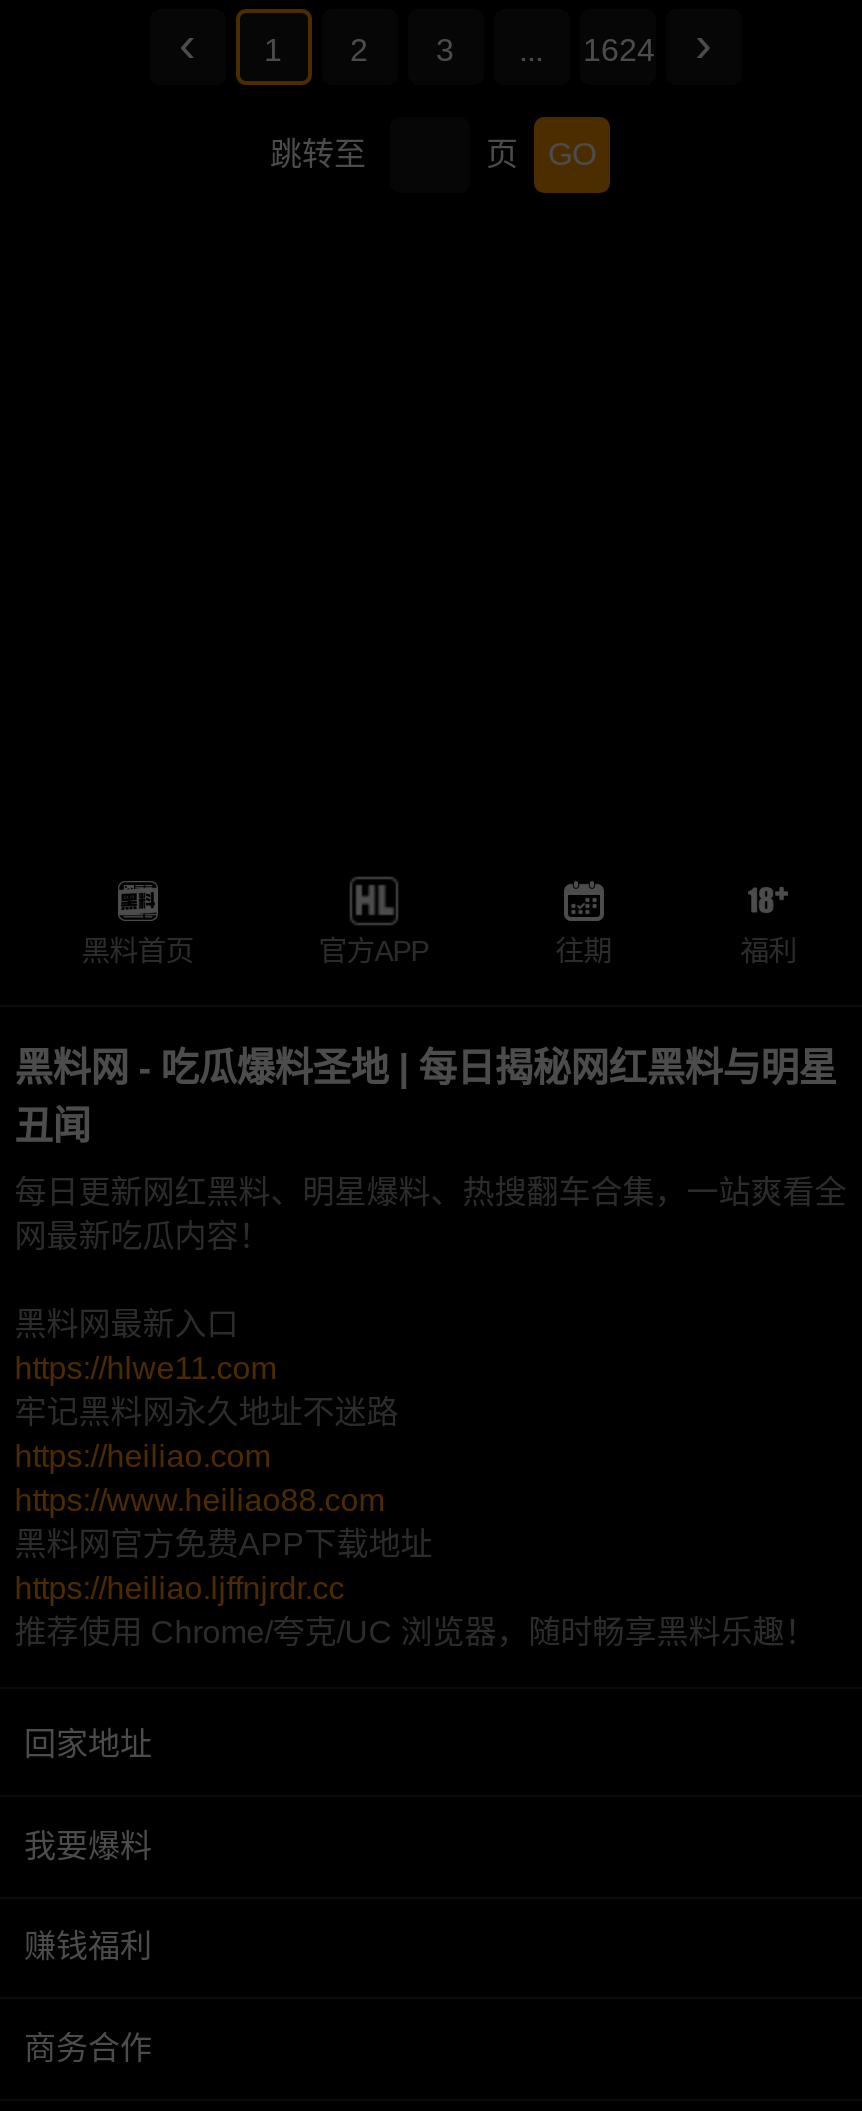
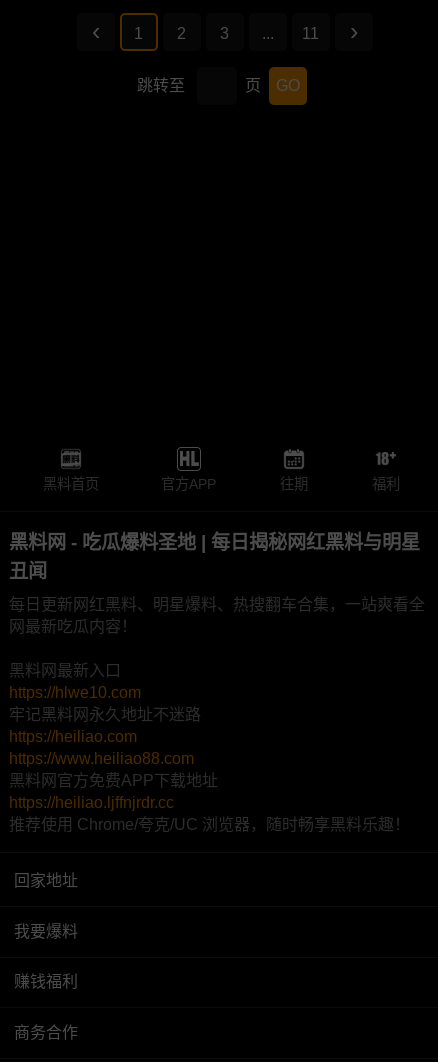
[583,33,655,67] 1624 -> [302,25,319,42] 11
[14,1352,276,1386] https://hlwe11.com -> [9,684,141,701] https://hlwe10.com

